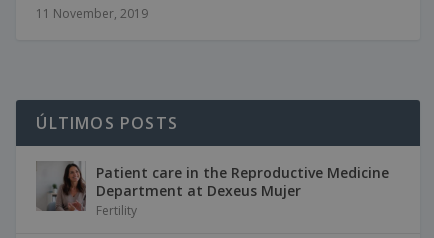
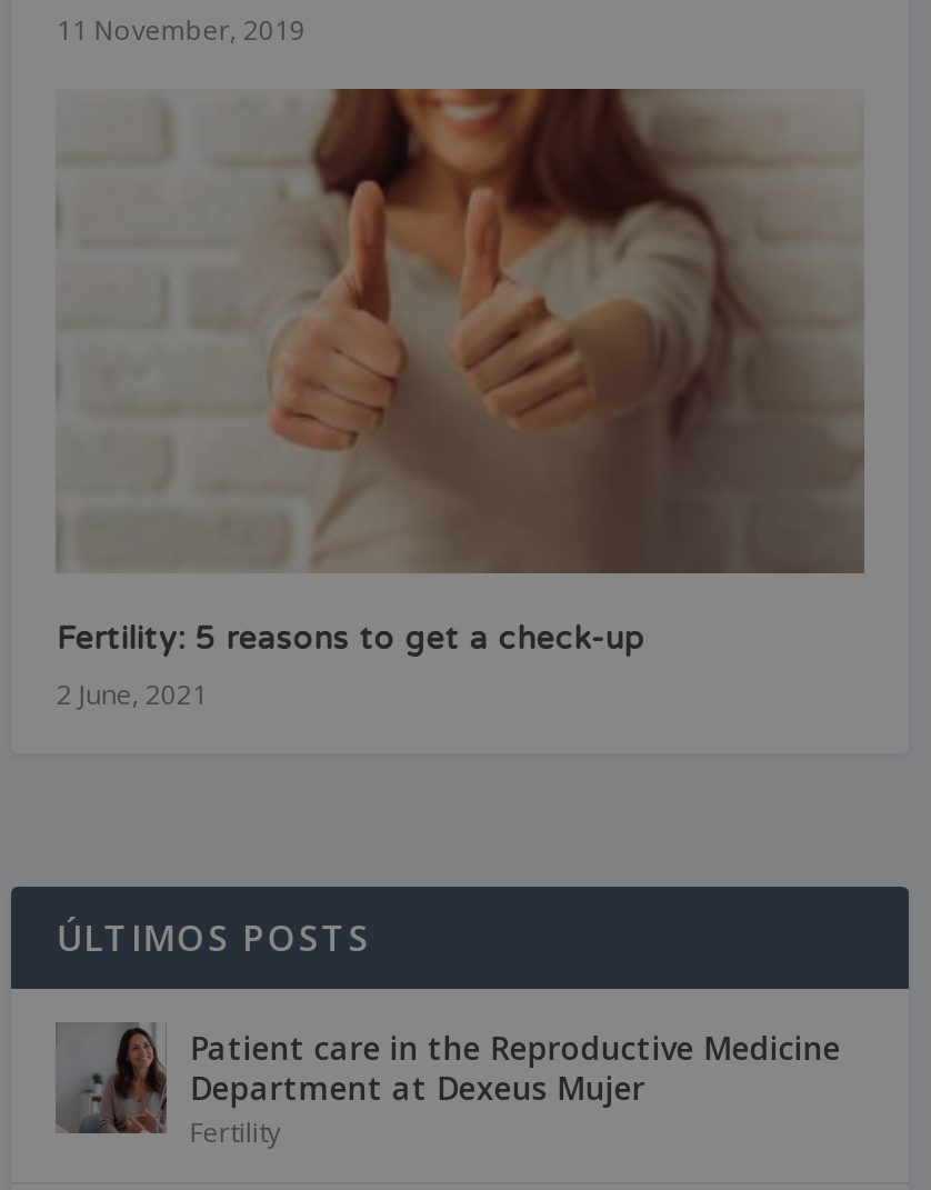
none -> [56,87,867,712] [image] | Fertility: 5 reasons to get a check-up | 2 June, 2021

